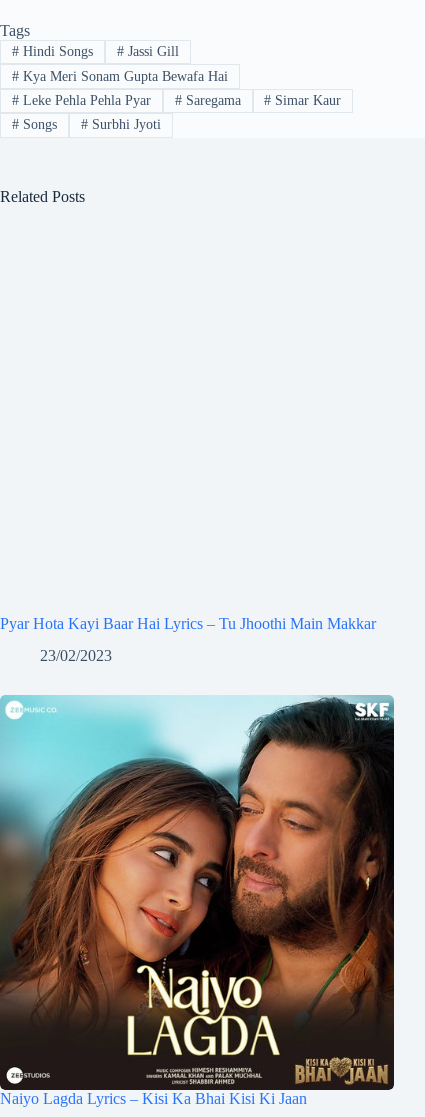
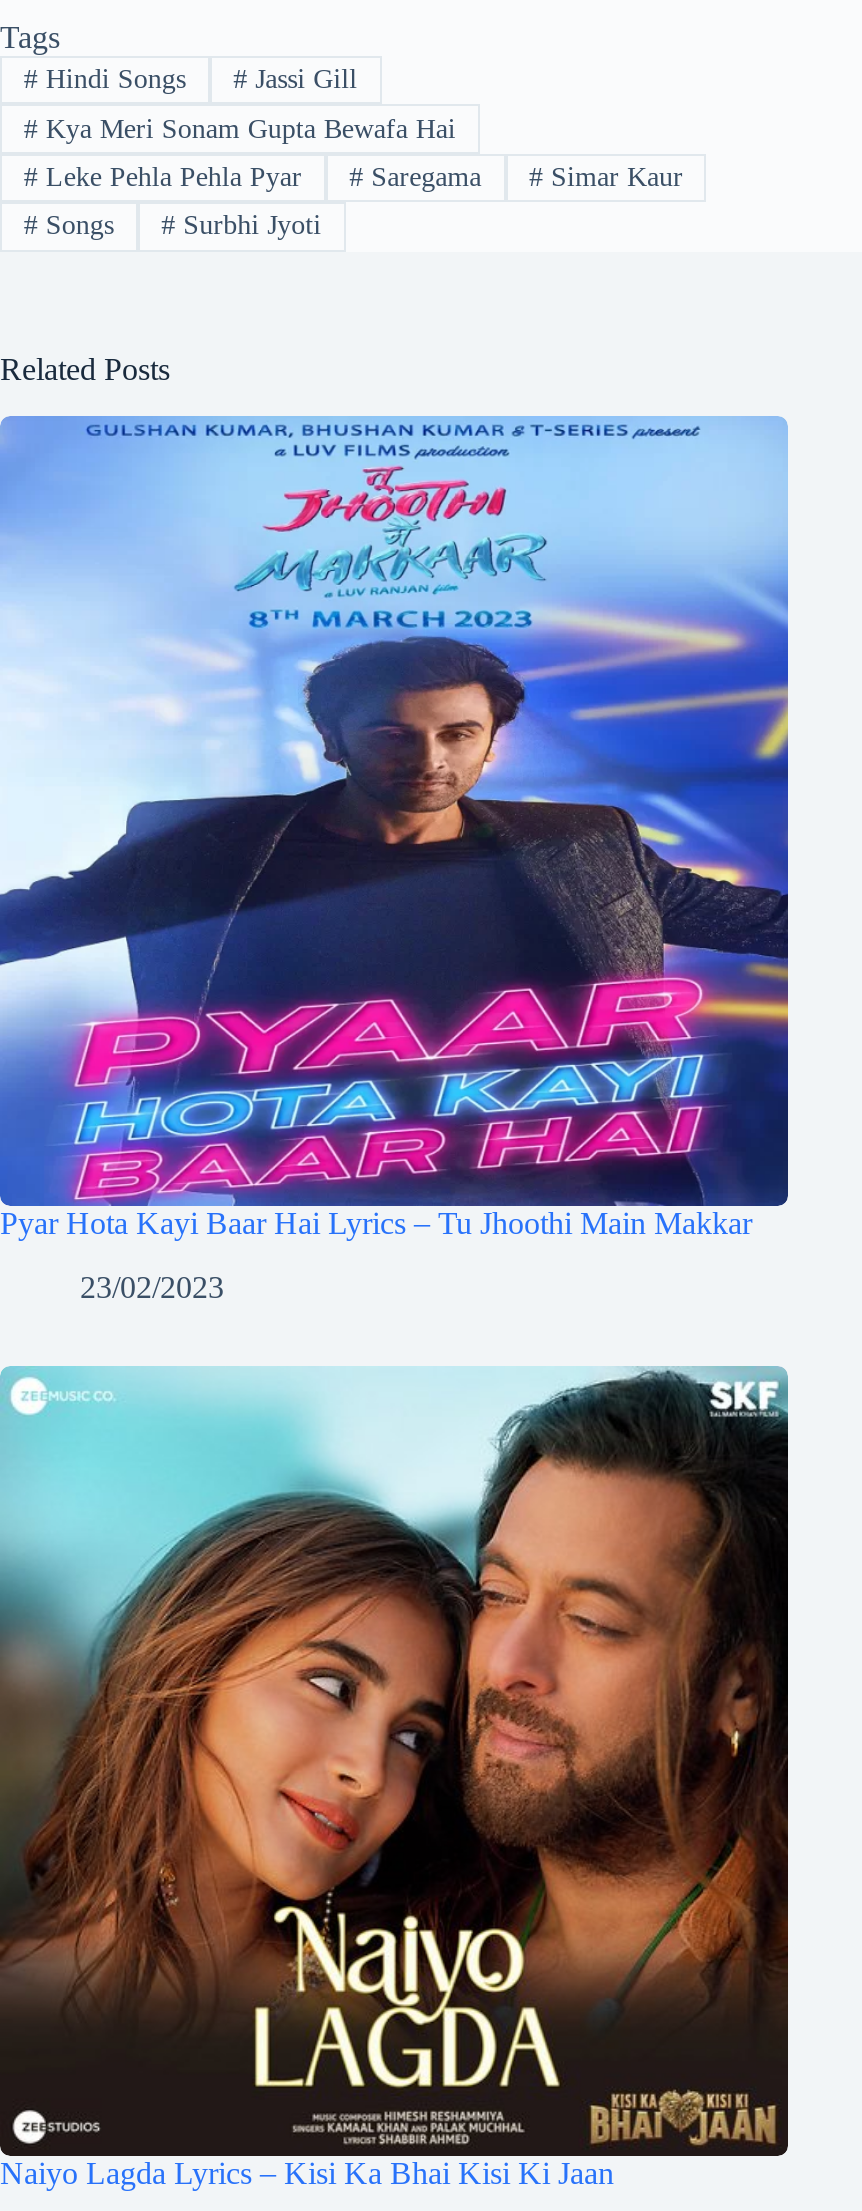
none -> [6,414,790,1208] [image]

